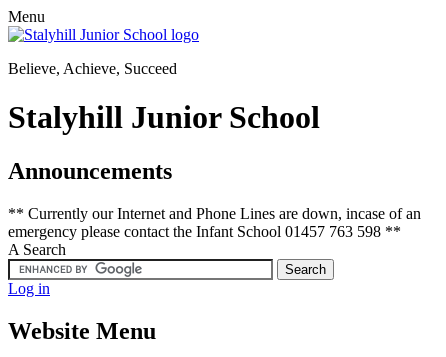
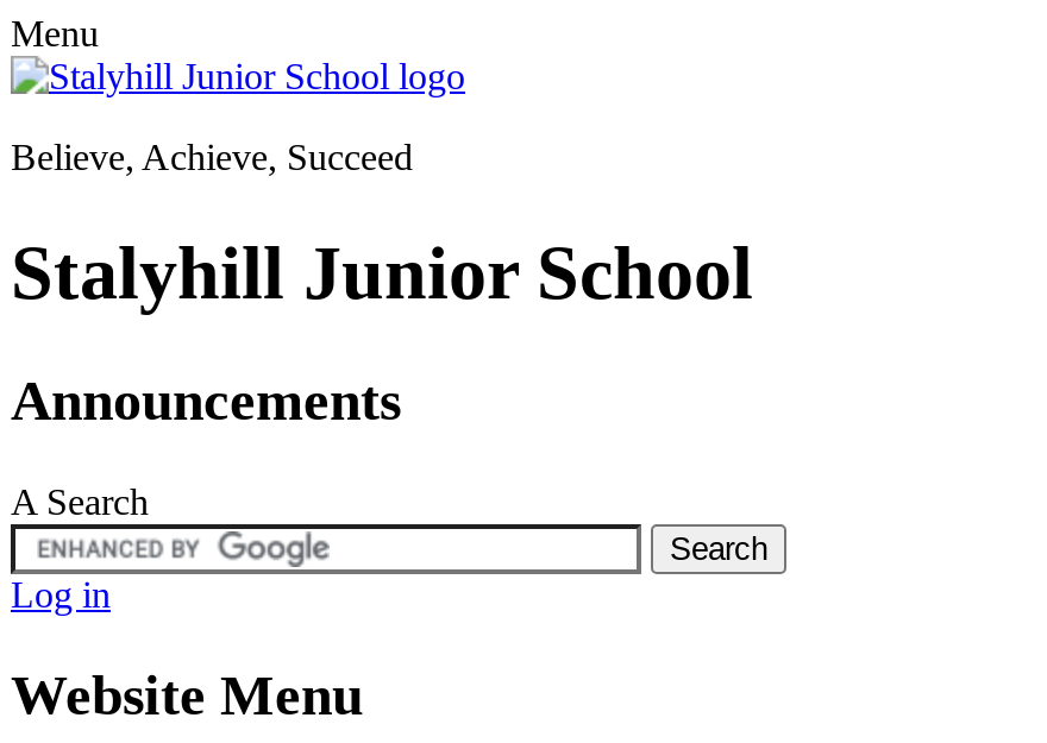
[8,205,421,240] ** Currently our Internet and Phone Lines are down, incase of an | emergency please contact the Infant School 01457 763 598 ** -> none

